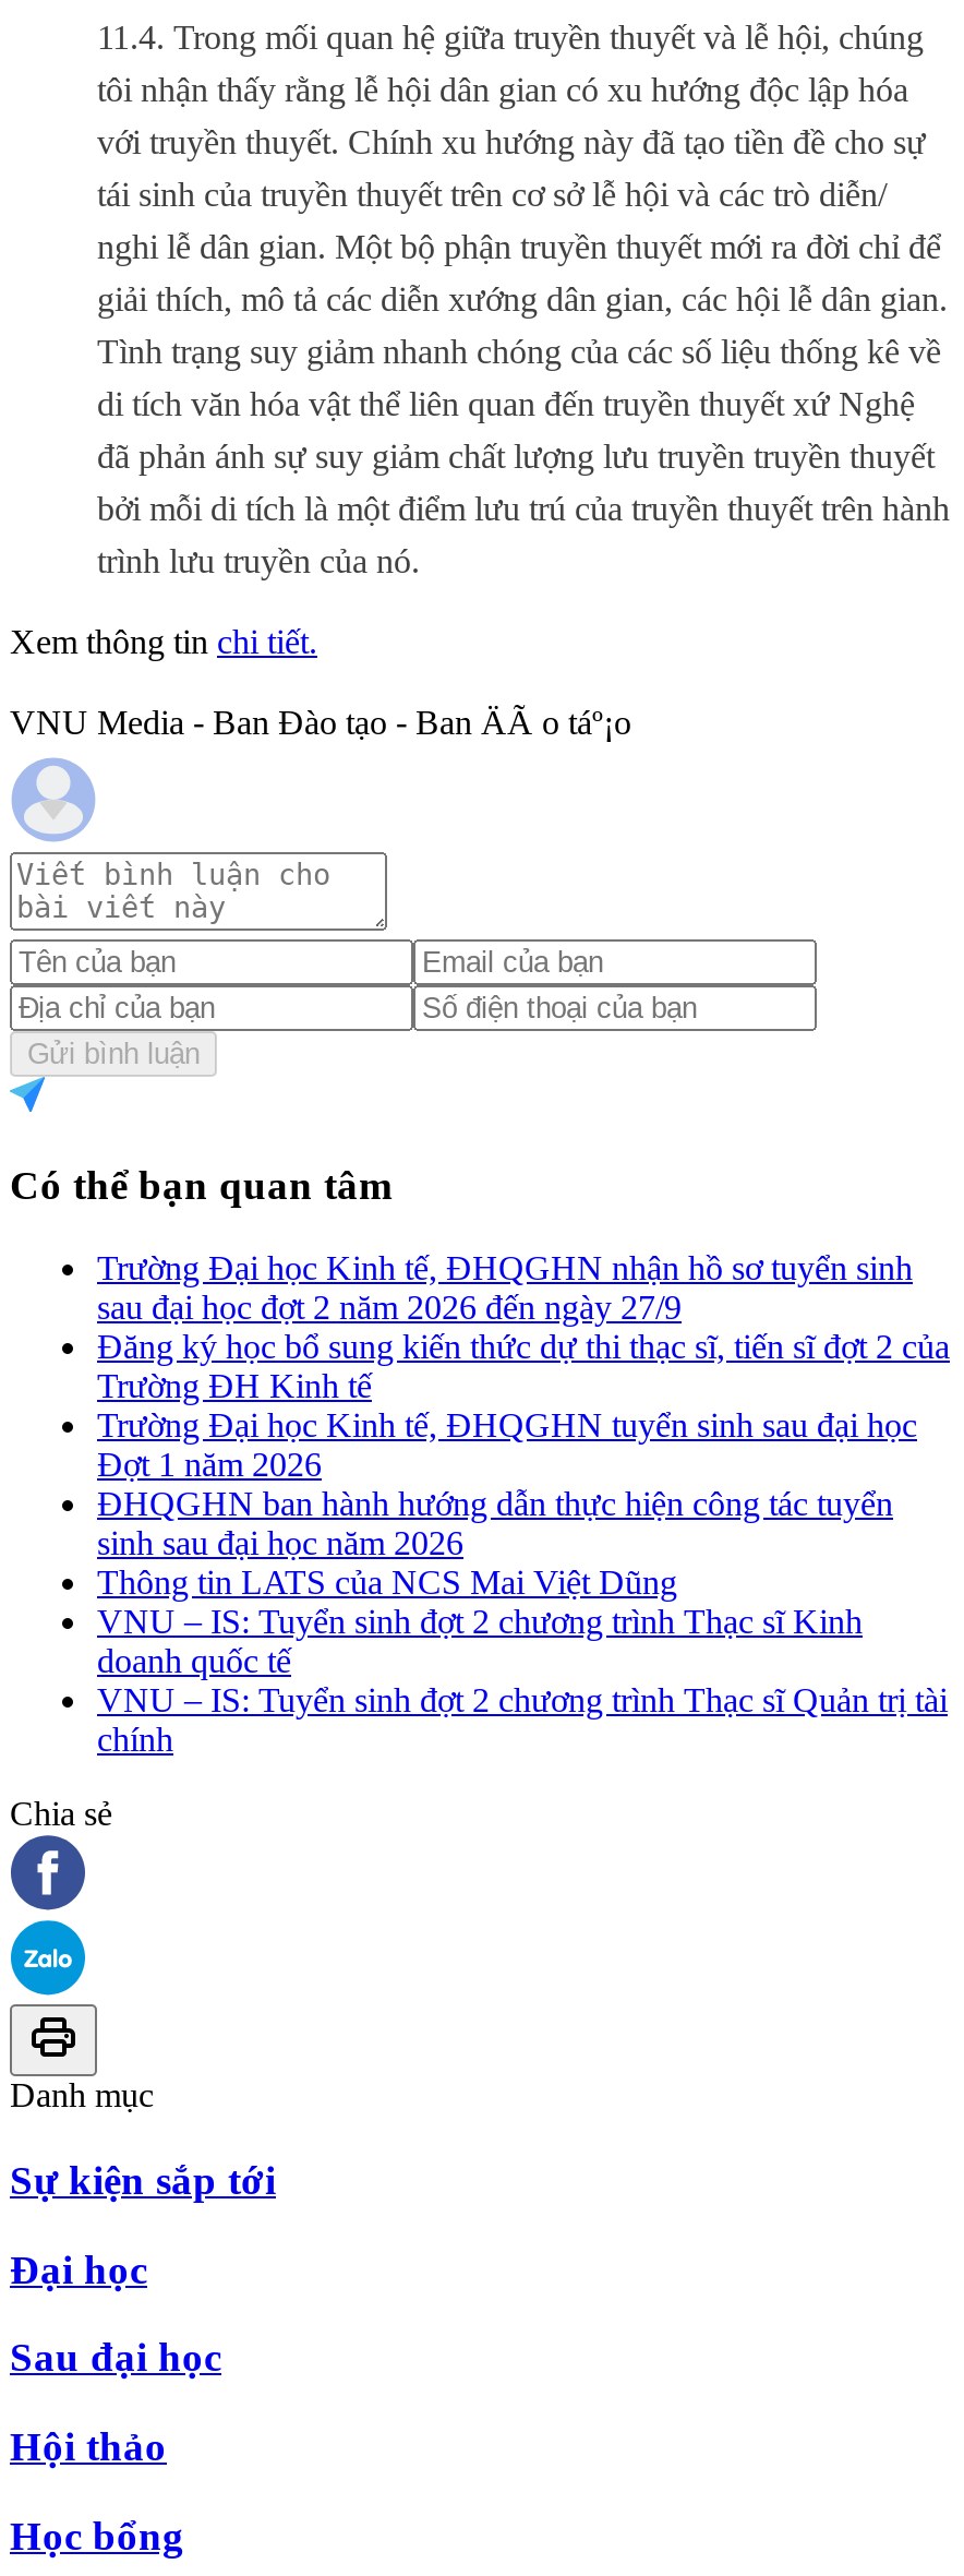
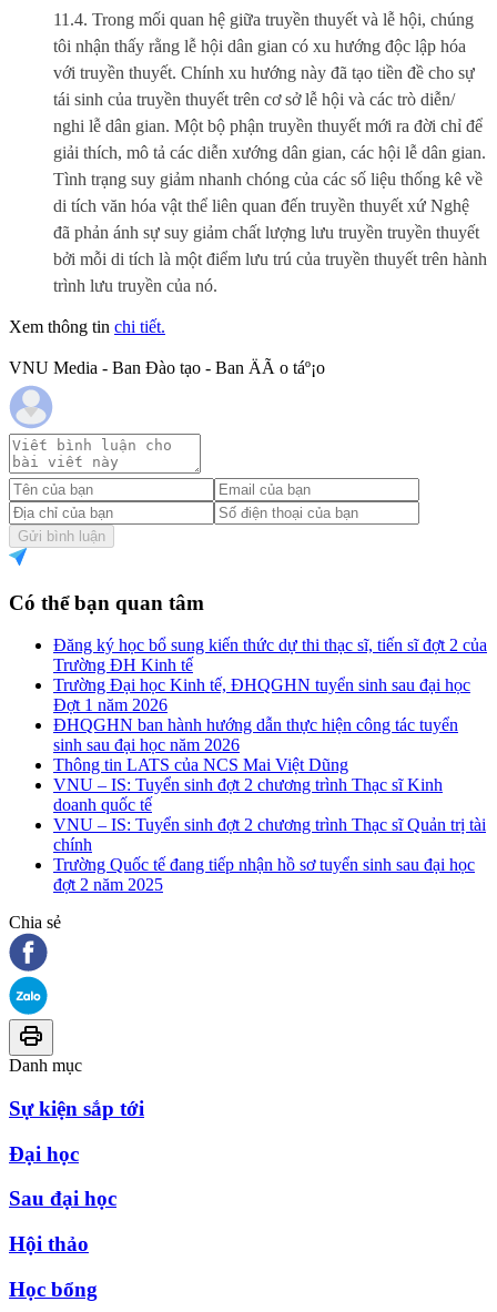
[97,1250,913,1326] Trường Đại học Kinh tế, ĐHQGHN nhận hồ sơ tuyển sinh | sau đại học đợt 2 năm 2026 đến ngày 27/9 -> none
moved [97,1328,950,1758] -> [53,636,487,854]: Đăng ký học bổ sung kiến thức dự thi thạc sĩ, tiến sĩ đợt 2 của | Trường ĐH Kinh tế | Trường Đại học Kinh tế, ĐHQGHN tuyển sinh sau đại học | ... | VNU – IS: Tuyển sinh đợt 2 chương trình Thạc sĩ Quản trị tài | chính
none -> [53,855,475,894] Trường Quốc tế đang tiếp nhận hồ sơ tuyển sinh sau đại học | đợt 2 năm 2025

